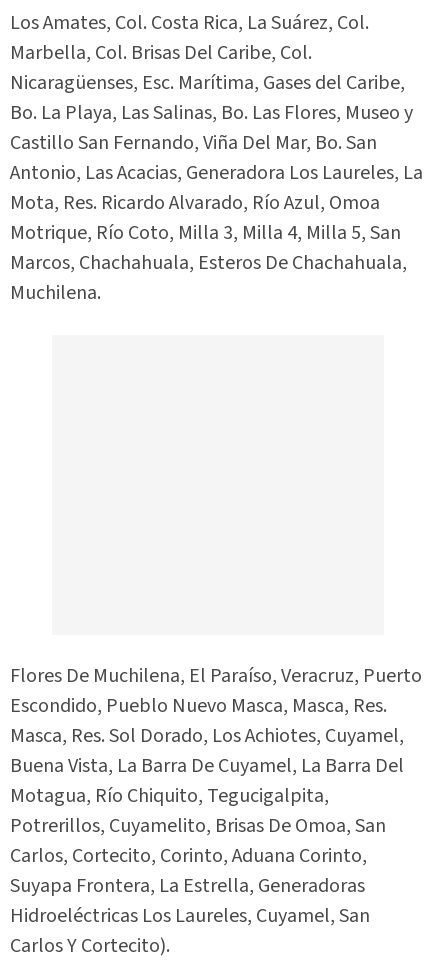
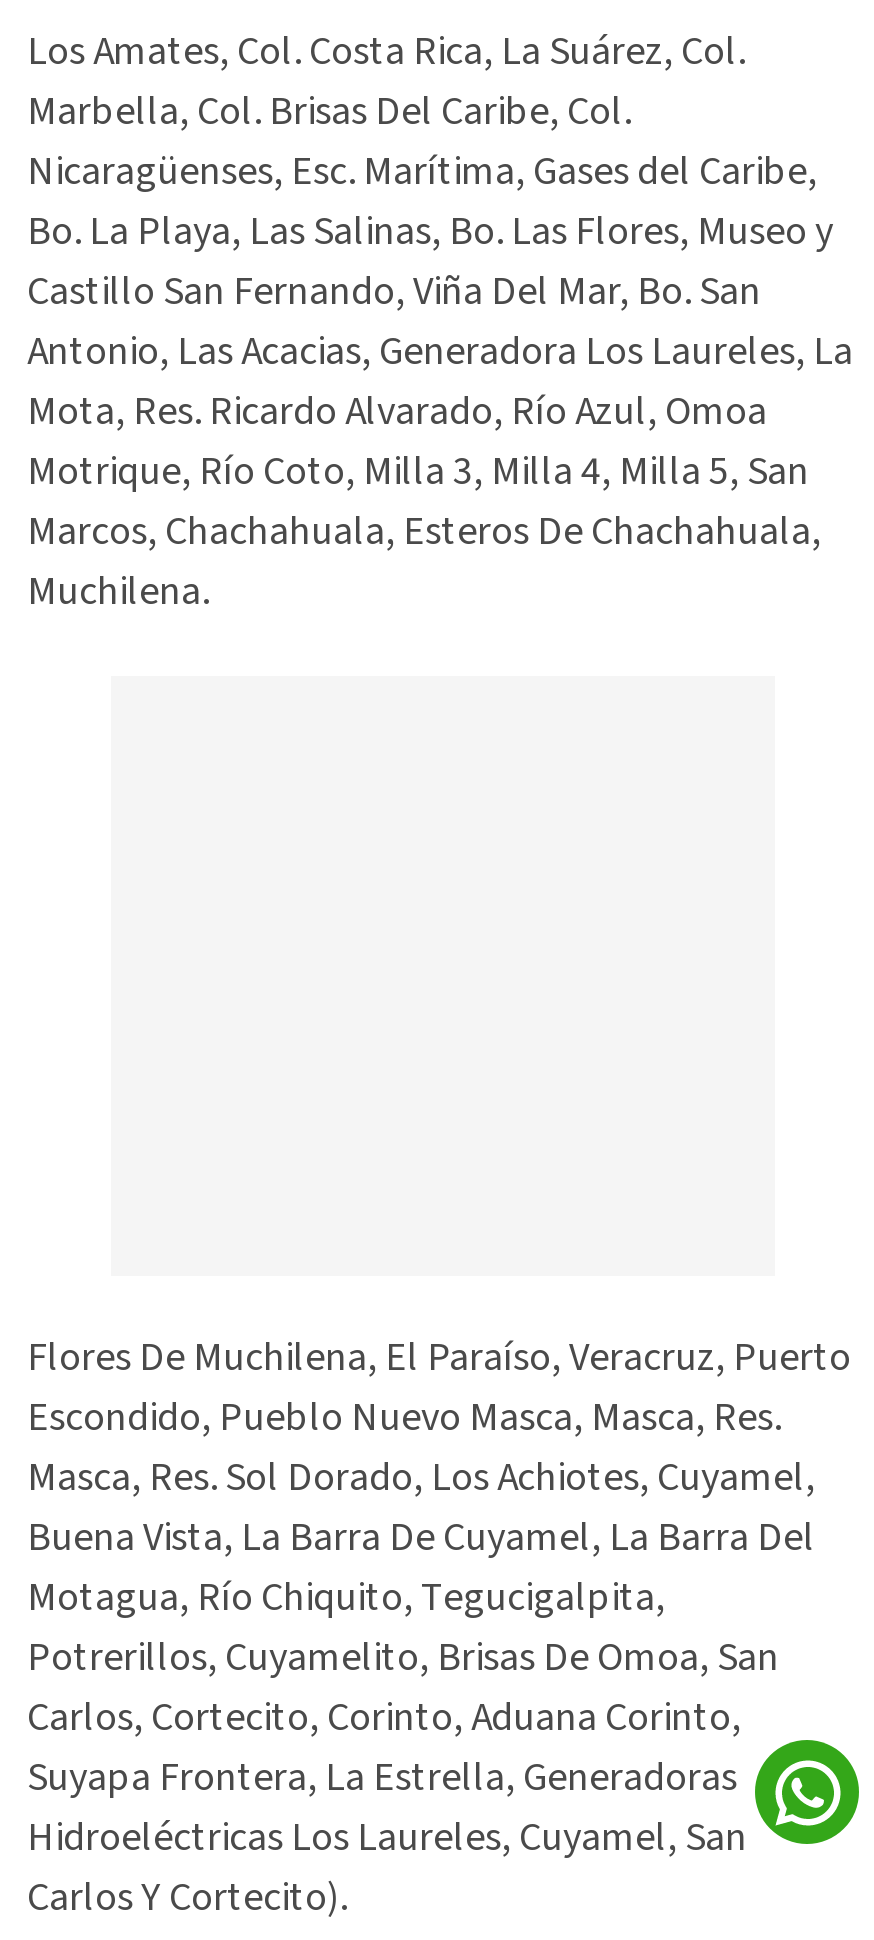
none -> [753,1738,861,1846] [image]

